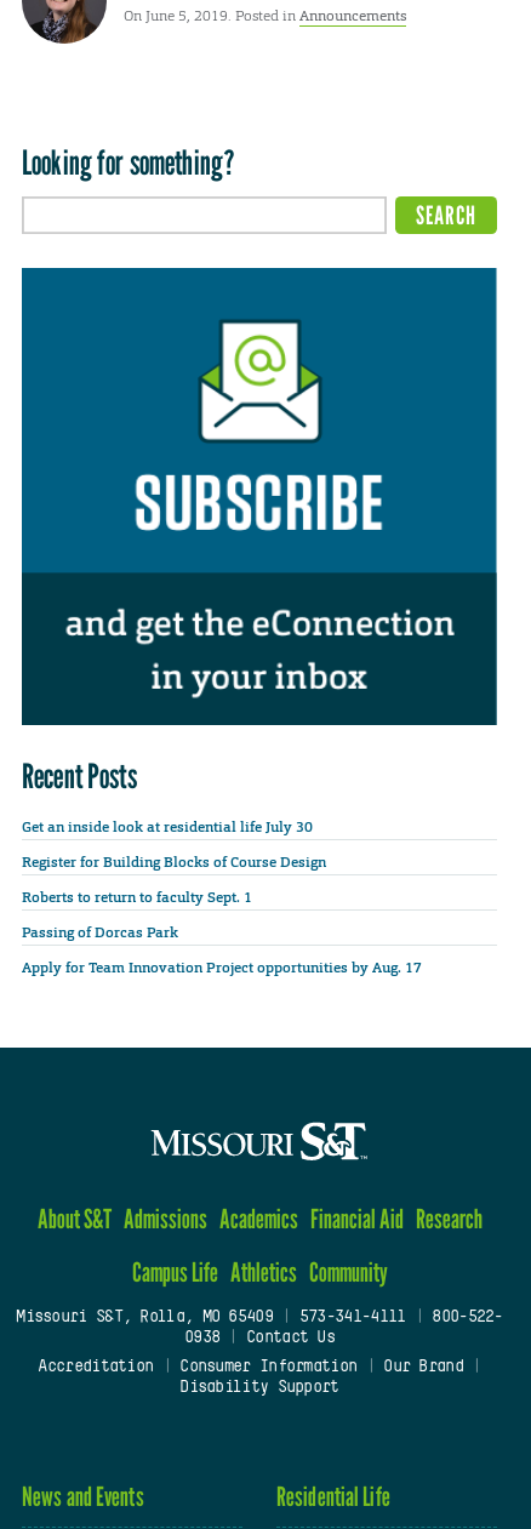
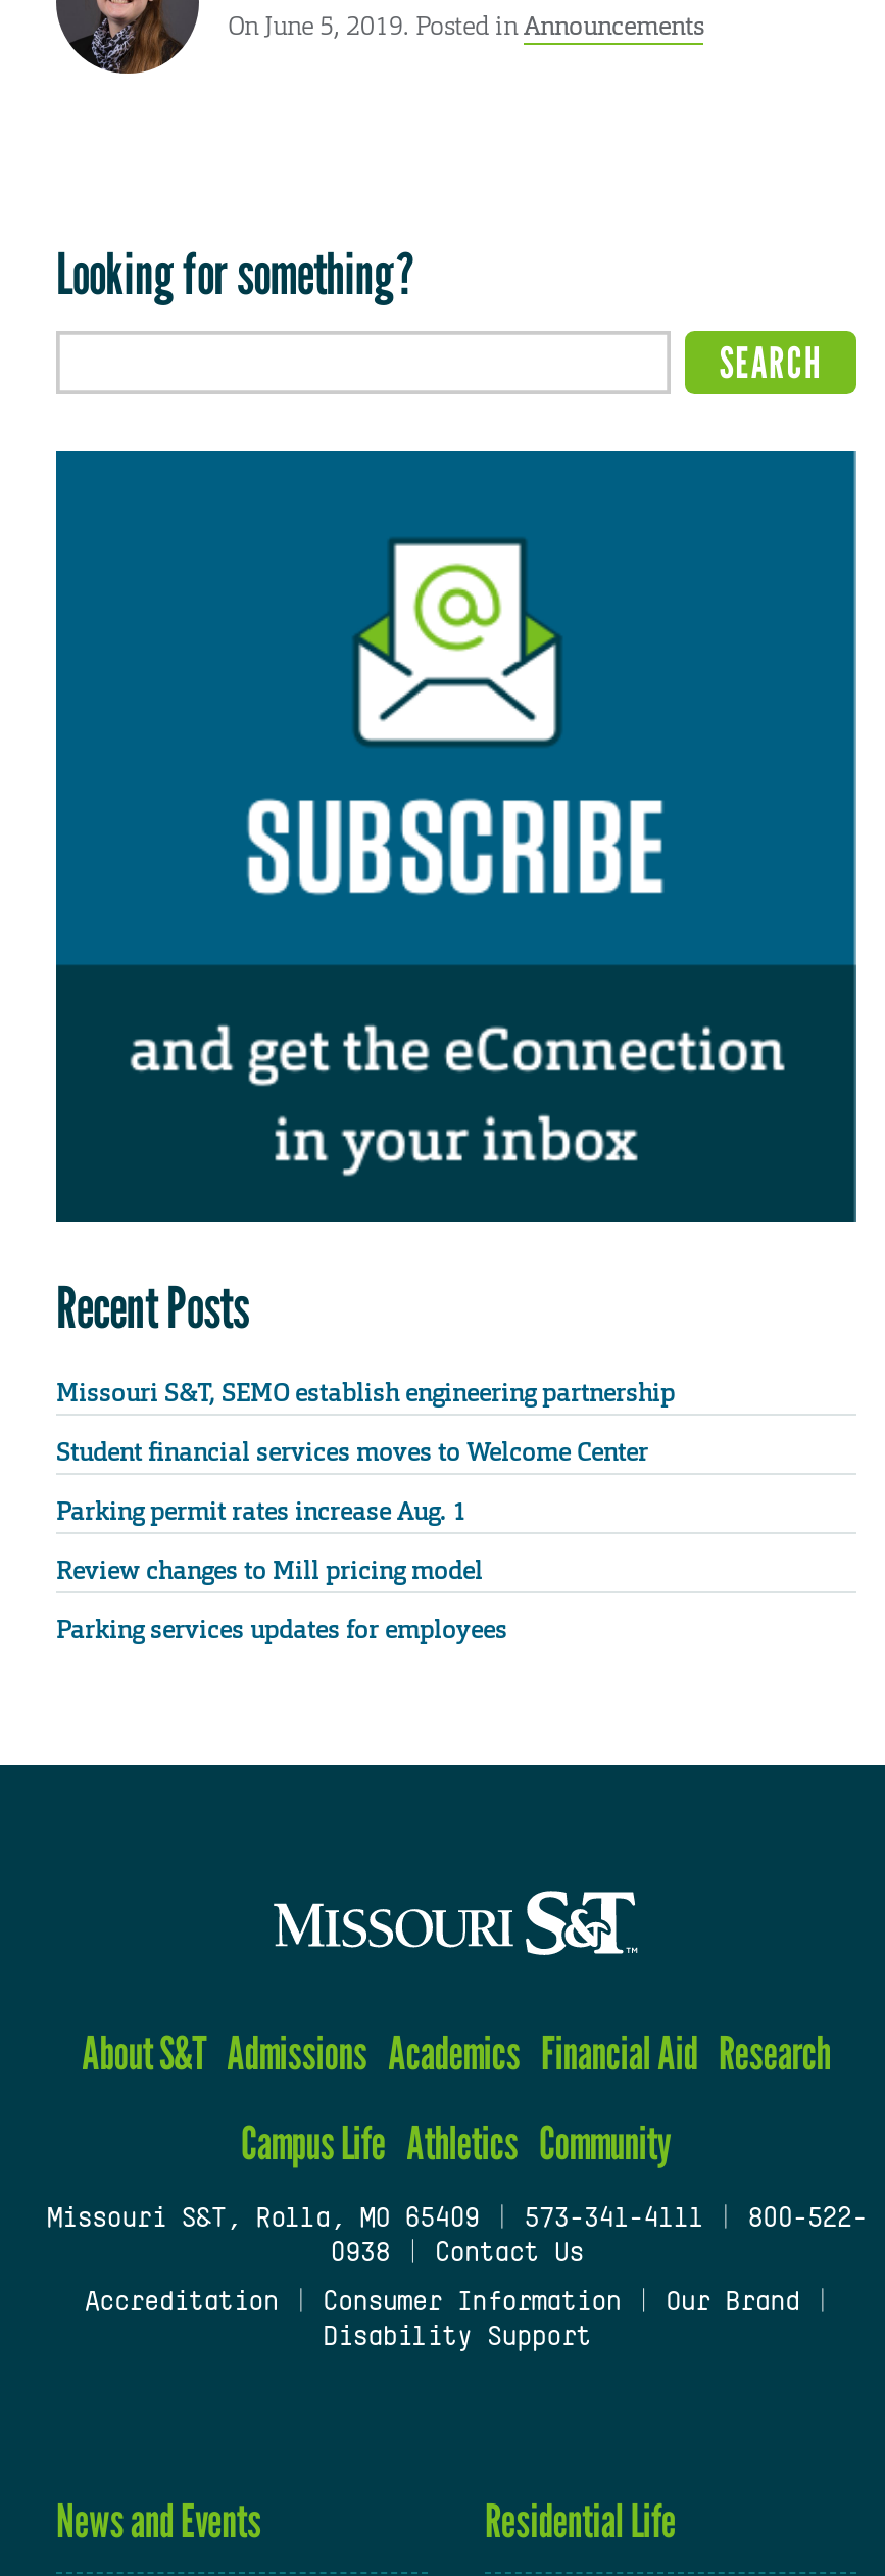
[22,817,313,836] Get an inside look at residential life July 30 -> [56,1376,675,1409] Missouri S&T, SEMO establish engineering partnership
[22,852,326,871] Register for Building Blocks of Course Design -> [56,1435,648,1468] Student financial services moves to Welcome Center
[22,887,256,907] Roberts to return to faculty Sept. 1 -> [56,1495,466,1528] Parking permit rates increase Aug. 1
[22,923,178,942] Passing of Dorcas Park -> [56,1554,483,1587] Review changes to Mill pricing model
[22,958,422,977] Apply for Team Innovation Project opportunities by Aug. 17 -> [56,1614,507,1647] Parking services updates for employees

